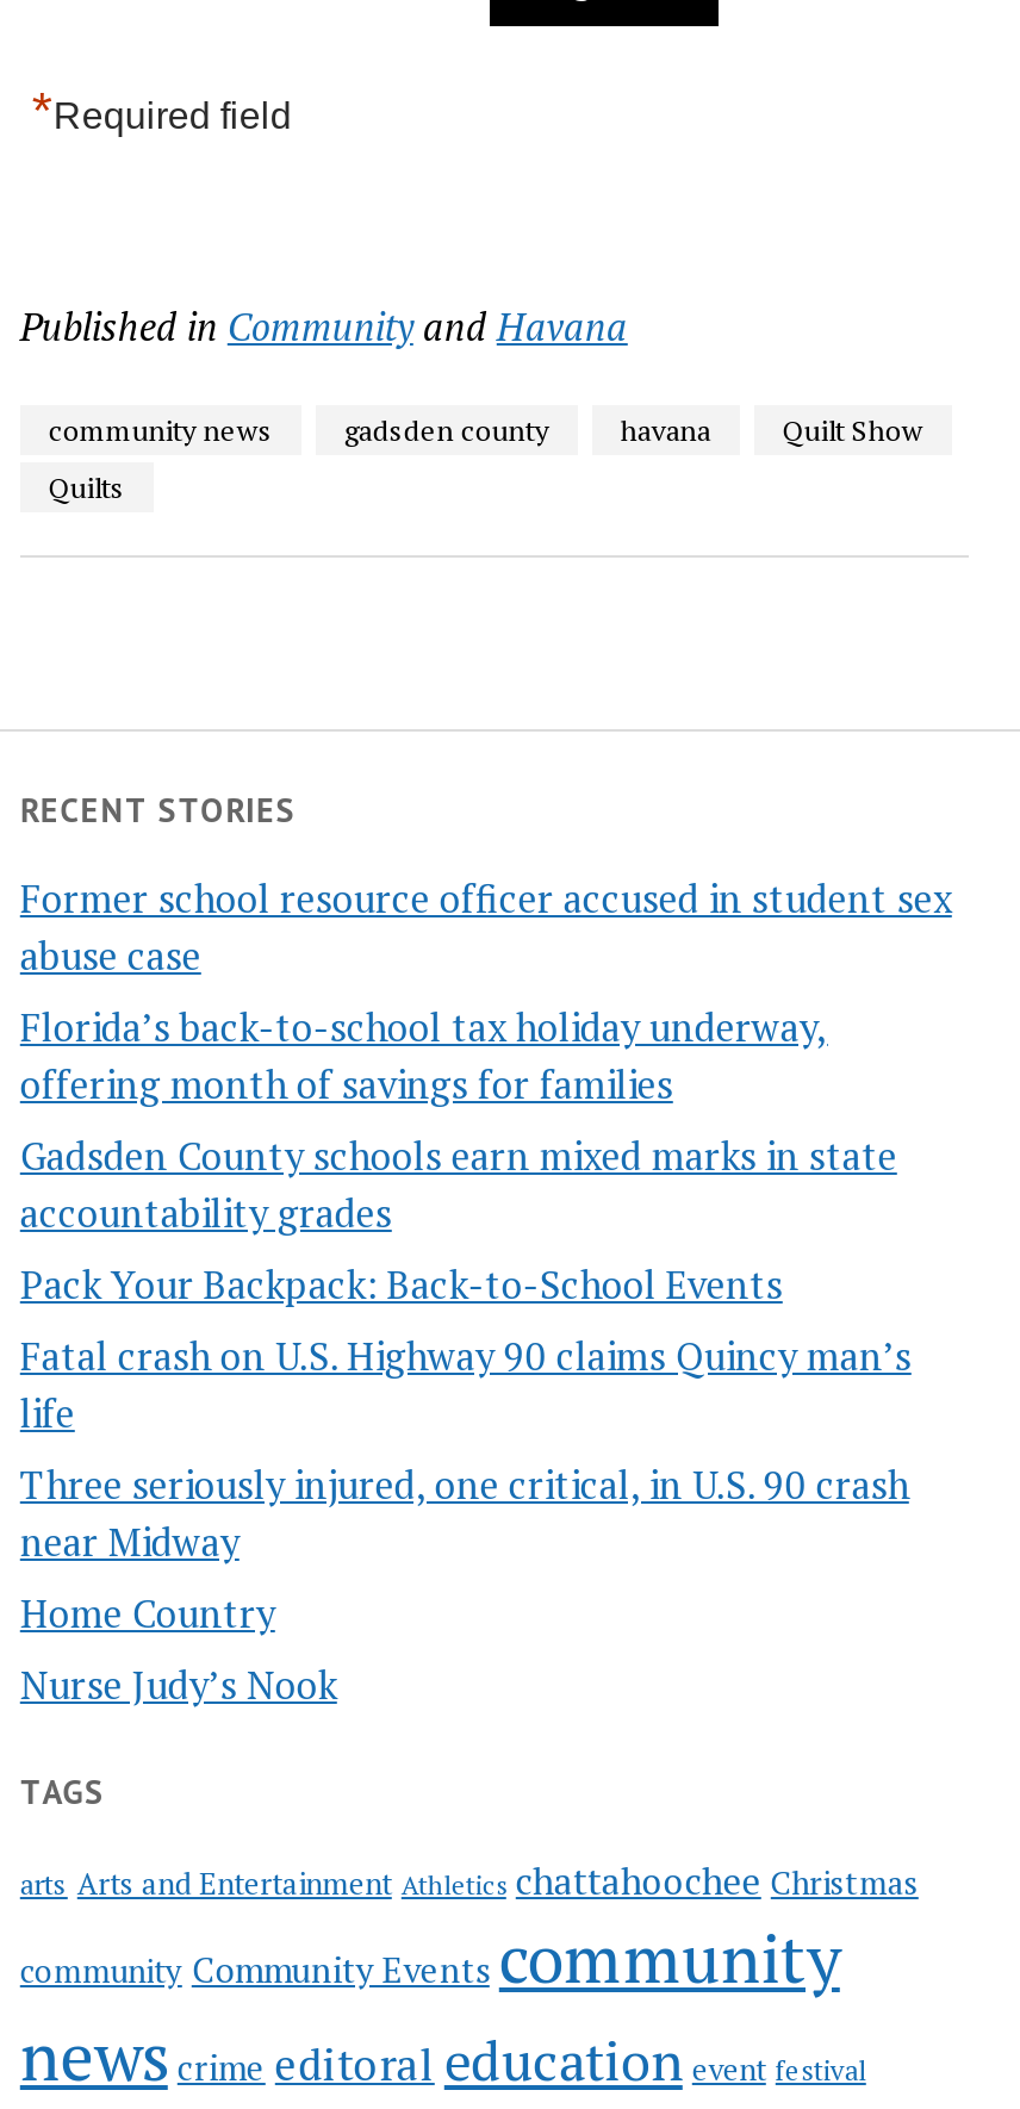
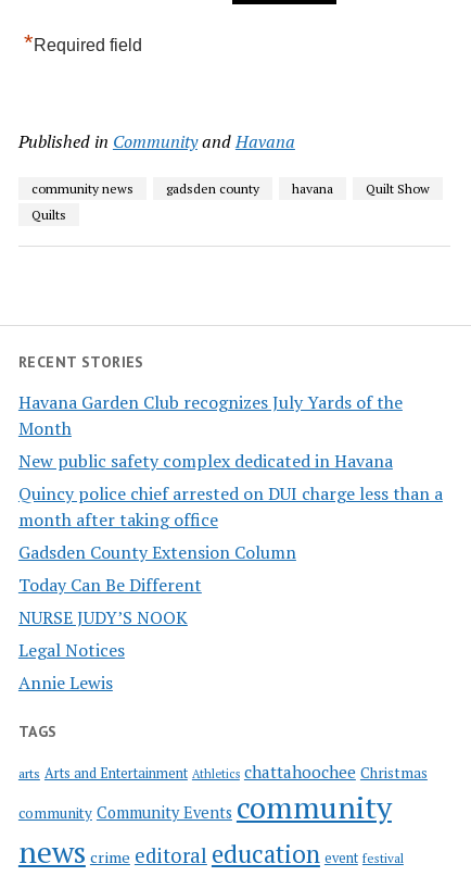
[20,872,952,1711] Former school resource officer accused in student sex | abuse case | Florida’s back-to-school tax holiday underway, | offering month of savings for families | Gadsden County schools earn mixed marks in state | accountability grades | Pack Your Backpack: Back-to-School Events | Fatal crash on U.S. Highway 90 claims Quincy man’s | life | Three seriously injured, one critical, in U.S. 90 crash | near Midway | Home Country | Nurse Judy’s Nook -> [18,390,443,694] Havana Garden Club recognizes July Yards of the | Month | New public safety complex dedicated in Havana | Quincy police chief arrested on DUI charge less than a | month after taking office | Gadsden County Extension Column | Today Can Be Different | NURSE JUDY’S NOOK | Legal Notices | Annie Lewis

